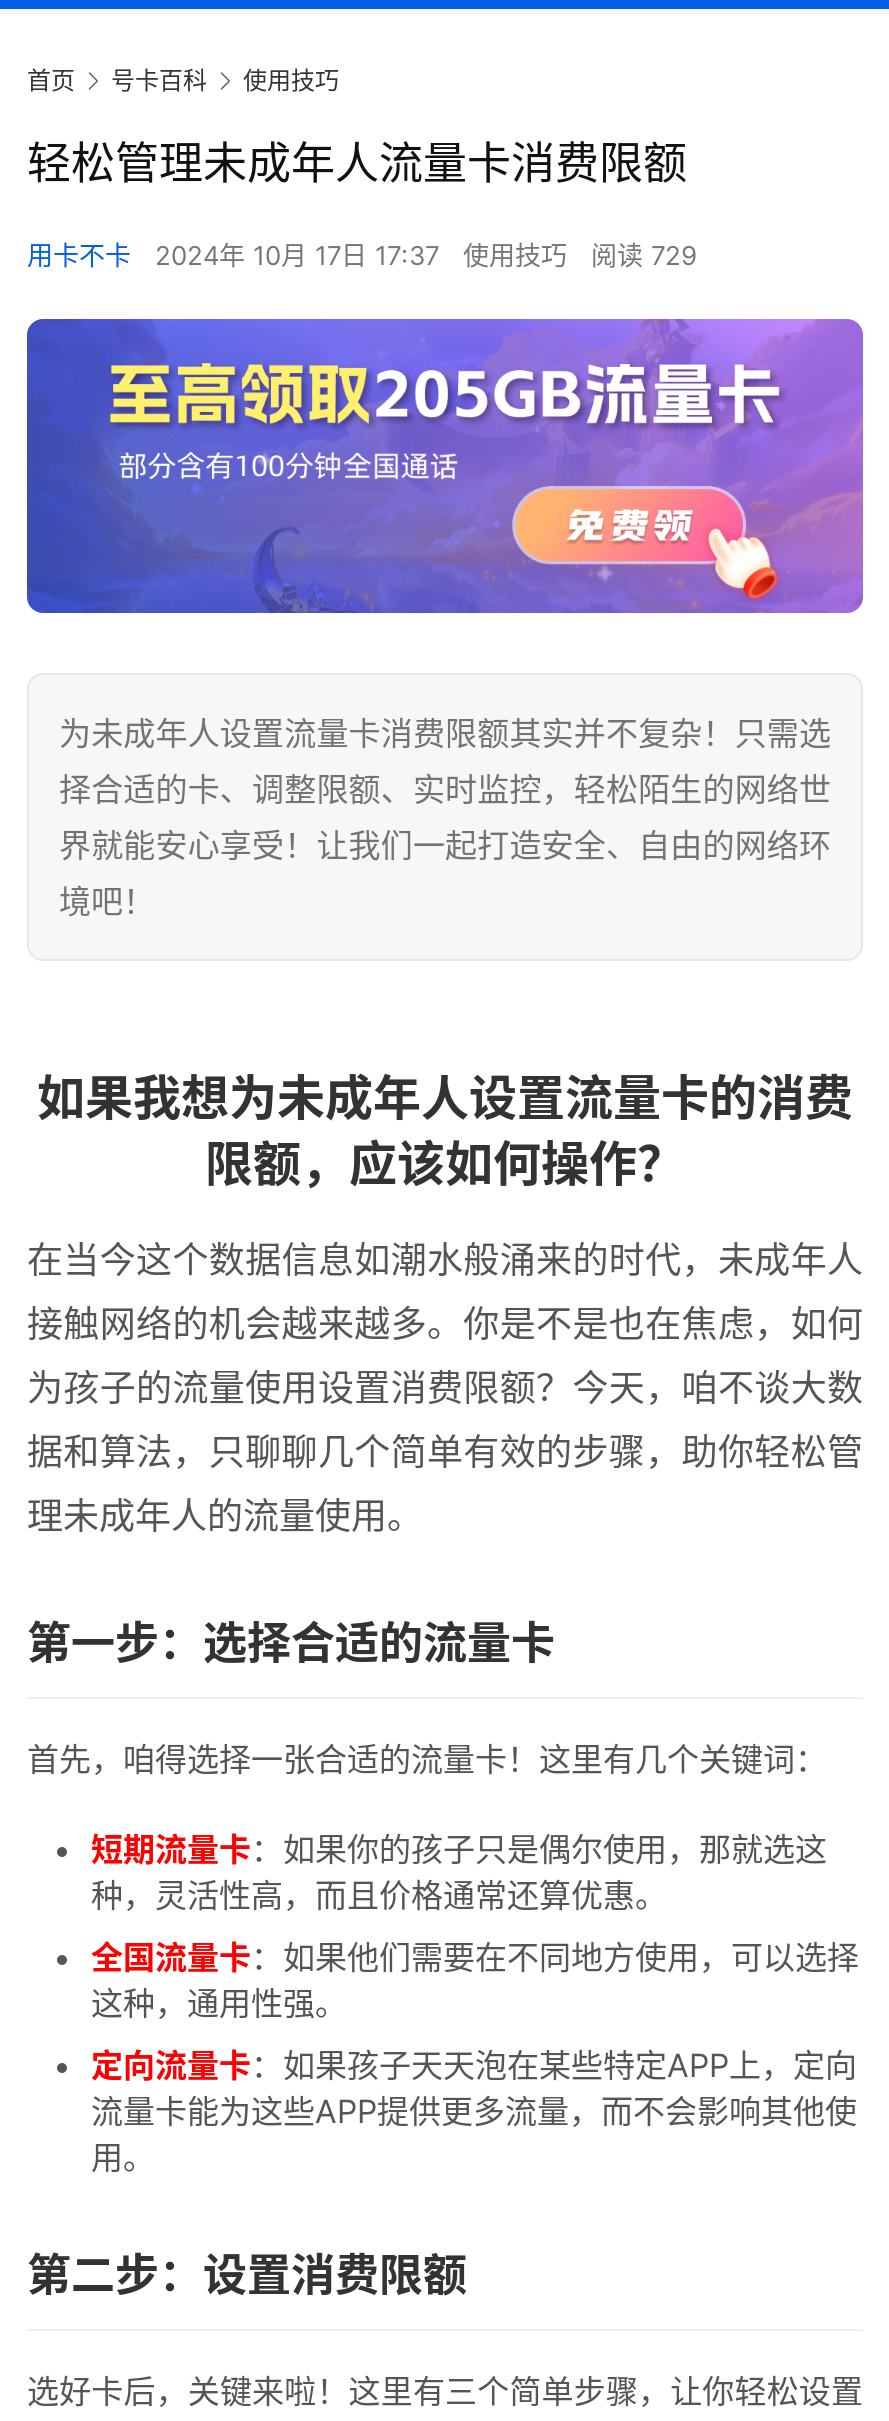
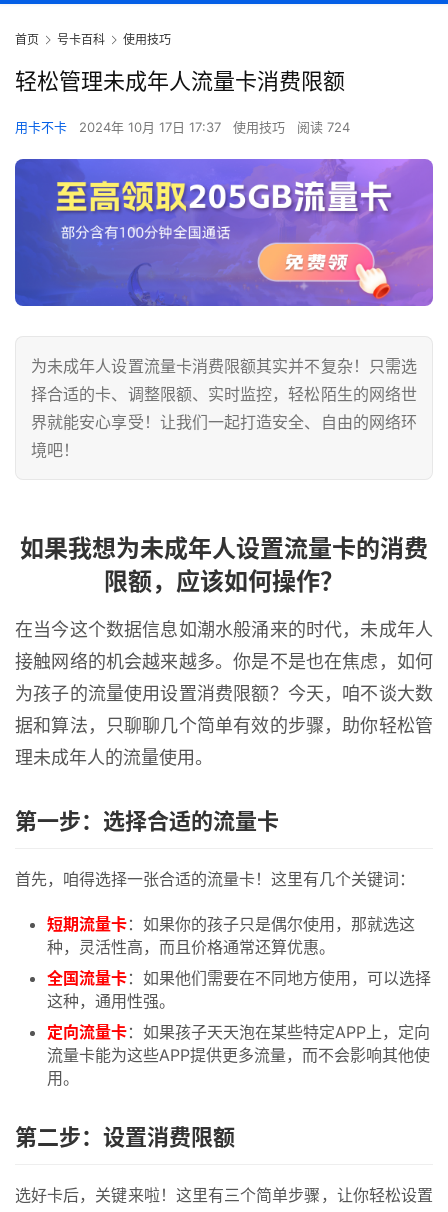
[27,239,697,271] 用卡不卡 2024年 10月 17日 17:37 使用技巧 阅读 729 -> [15,119,350,135] 用卡不卡 2024年 10月 17日 17:37 使用技巧 阅读 724

